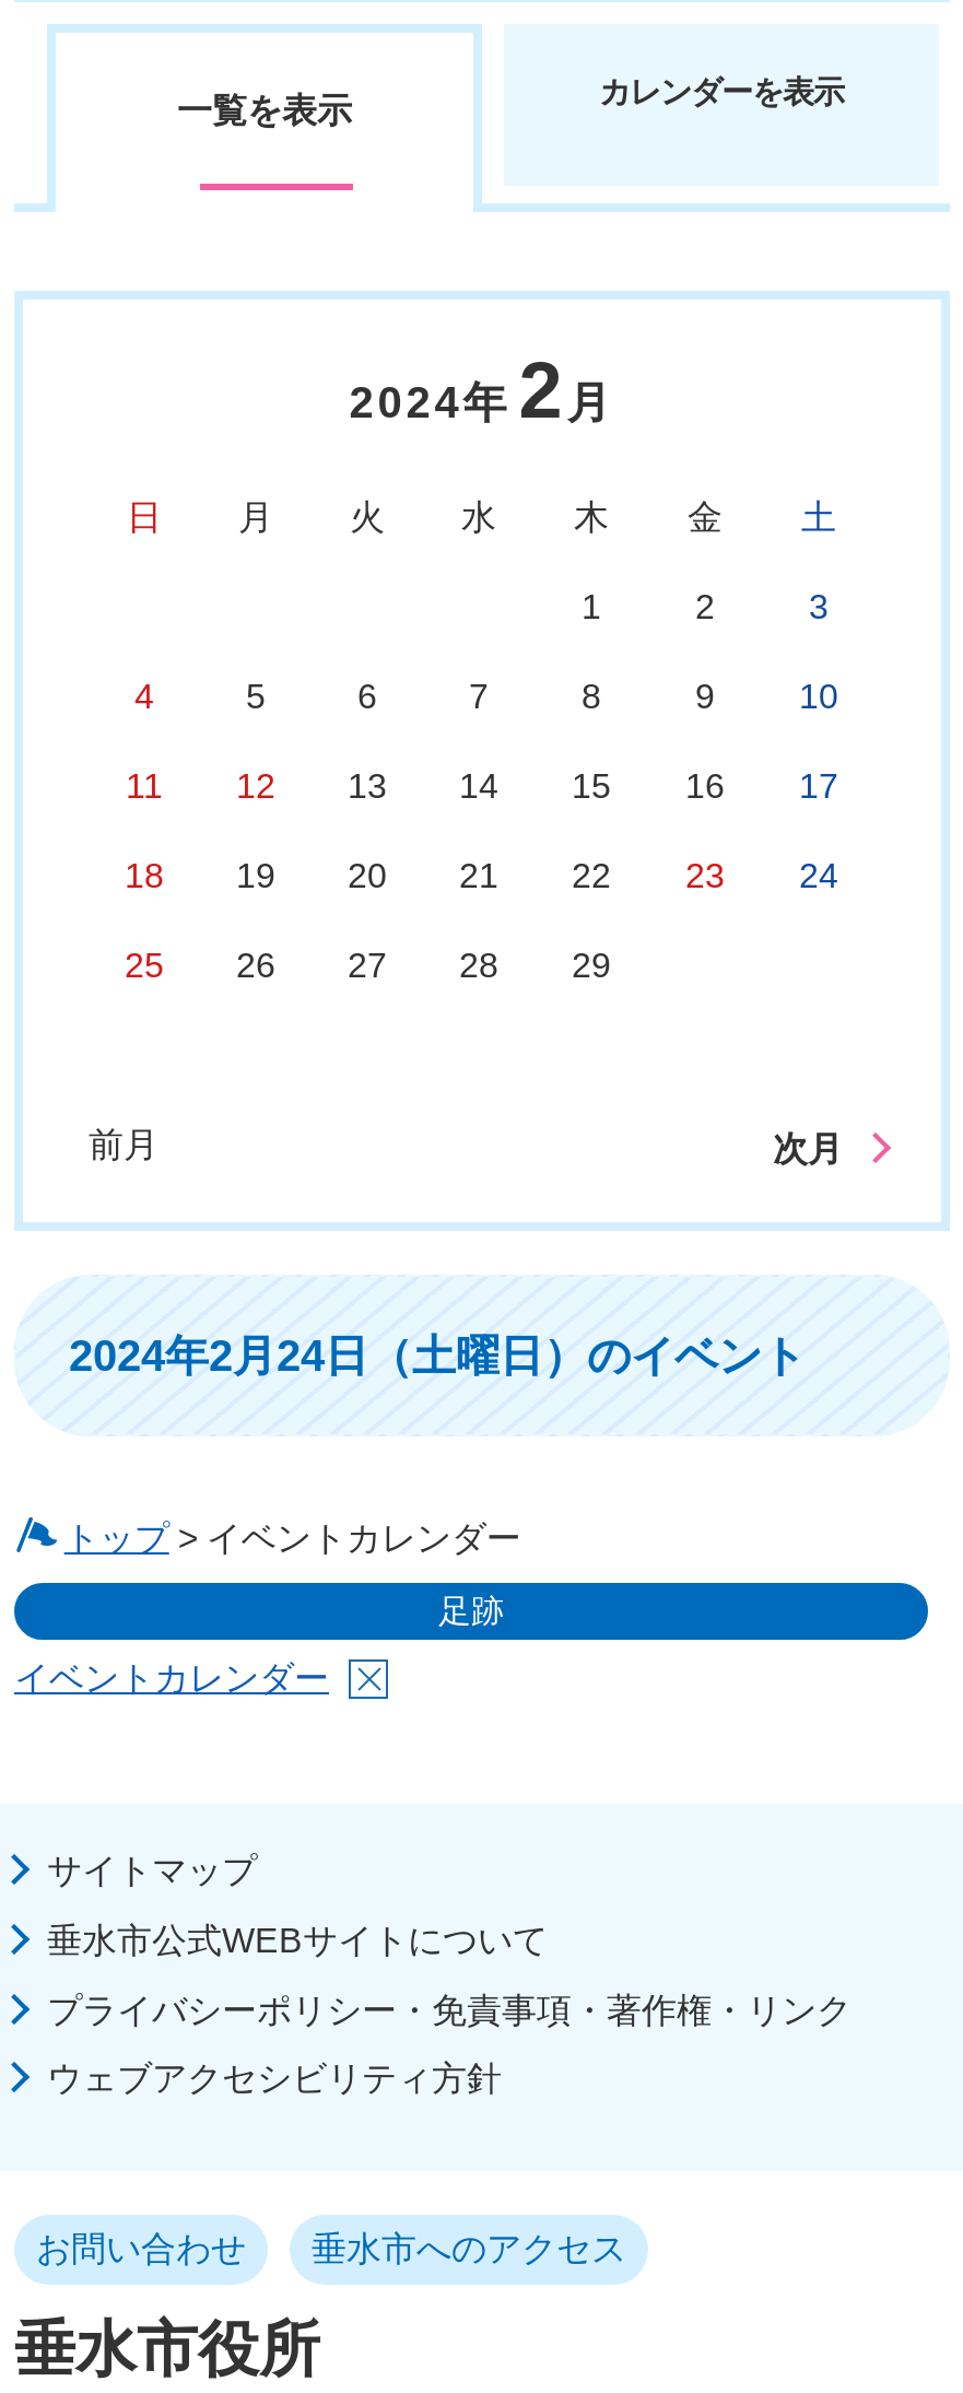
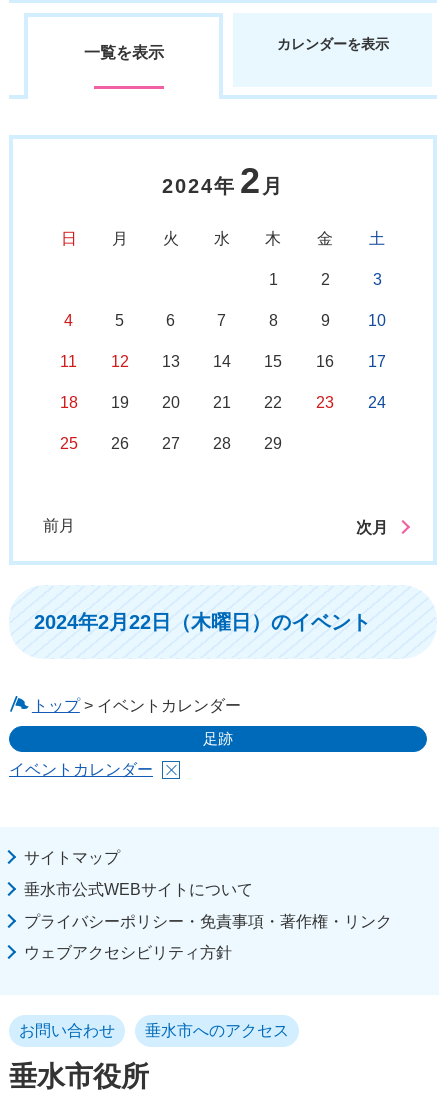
[69,1331,806,1379] 2024年2月24日（土曜日）のイベント -> [34,611,371,633] 2024年2月22日（木曜日）のイベント

